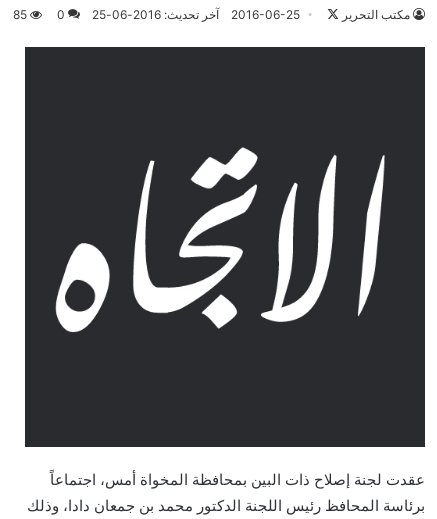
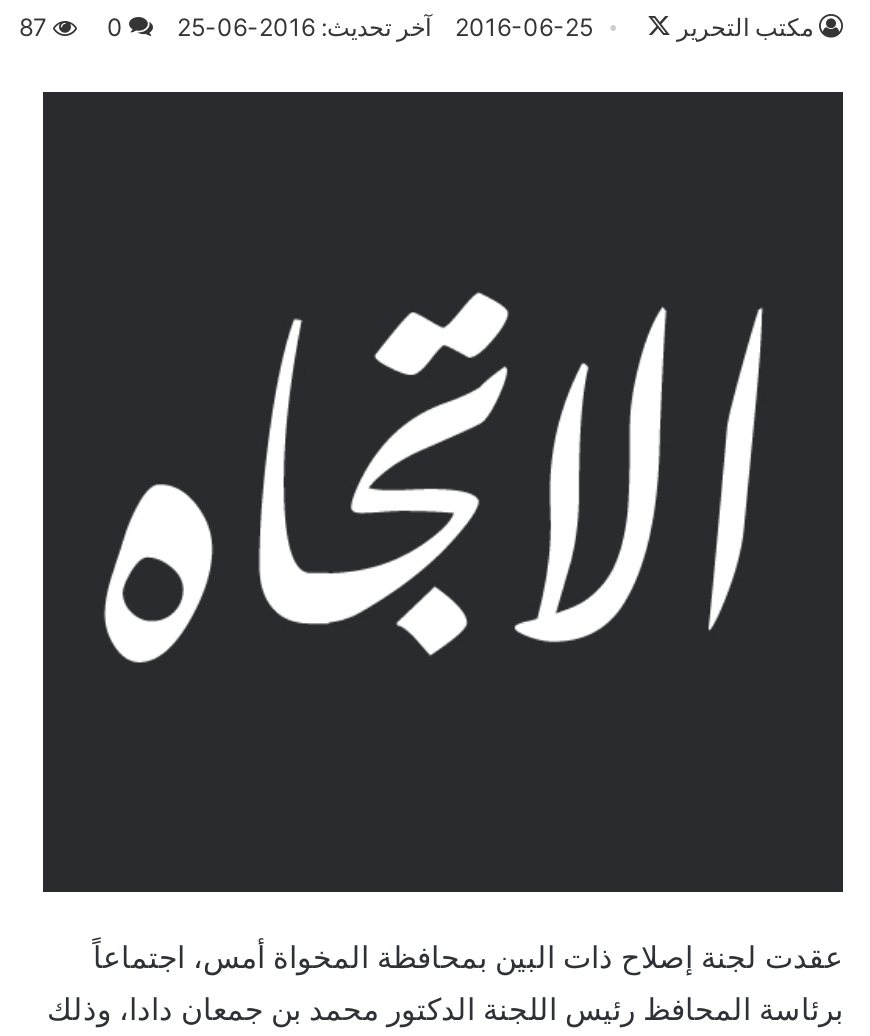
[13,7,65,22] 85 0 -> [19,12,123,42] 87 0

